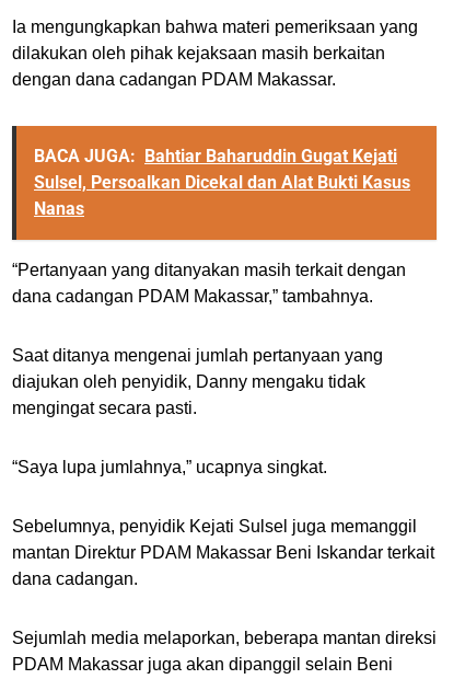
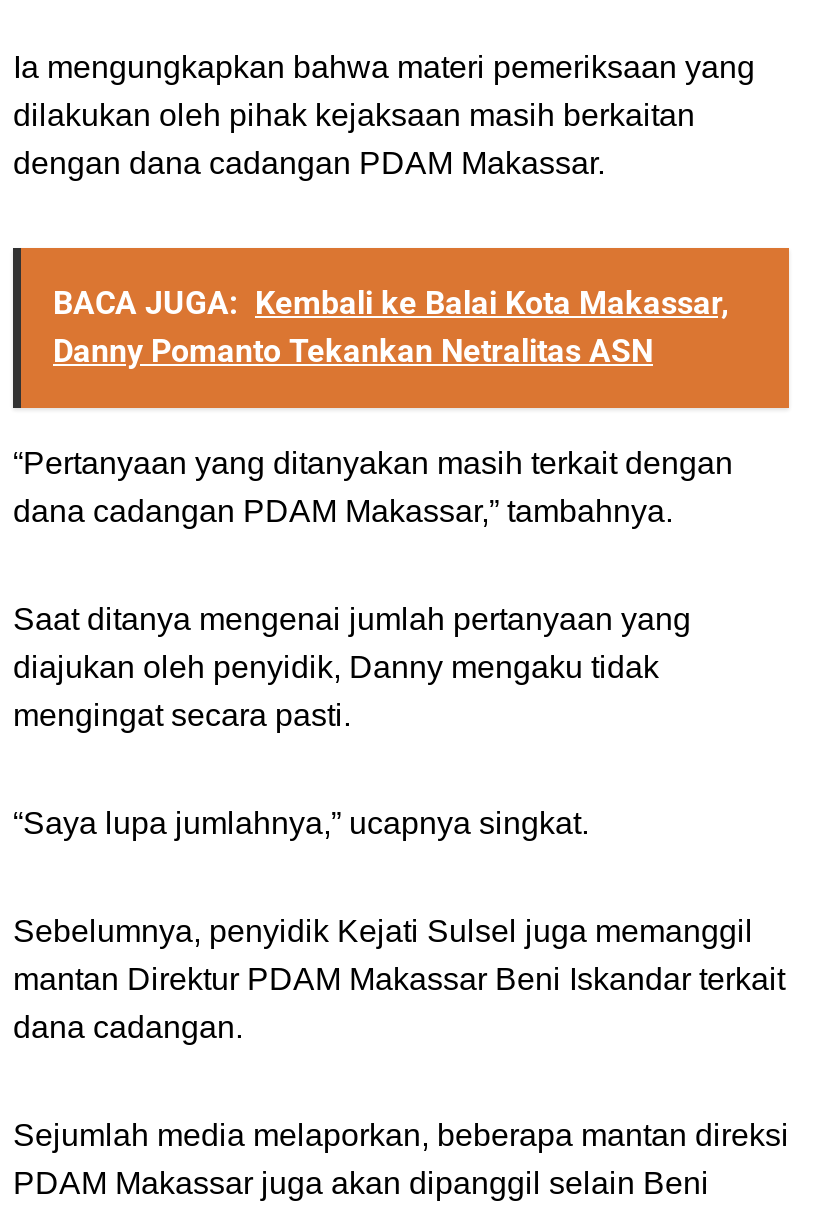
[34,146,410,219] BACA JUGA: Bahtiar Baharuddin Gugat Kejati | Sulsel, Persoalkan Dicekal dan Alat Bukti Kasus | Nanas -> [53,284,729,370] BACA JUGA: Kembali ke Balai Kota Makassar, | Danny Pomanto Tekankan Netralitas ASN

